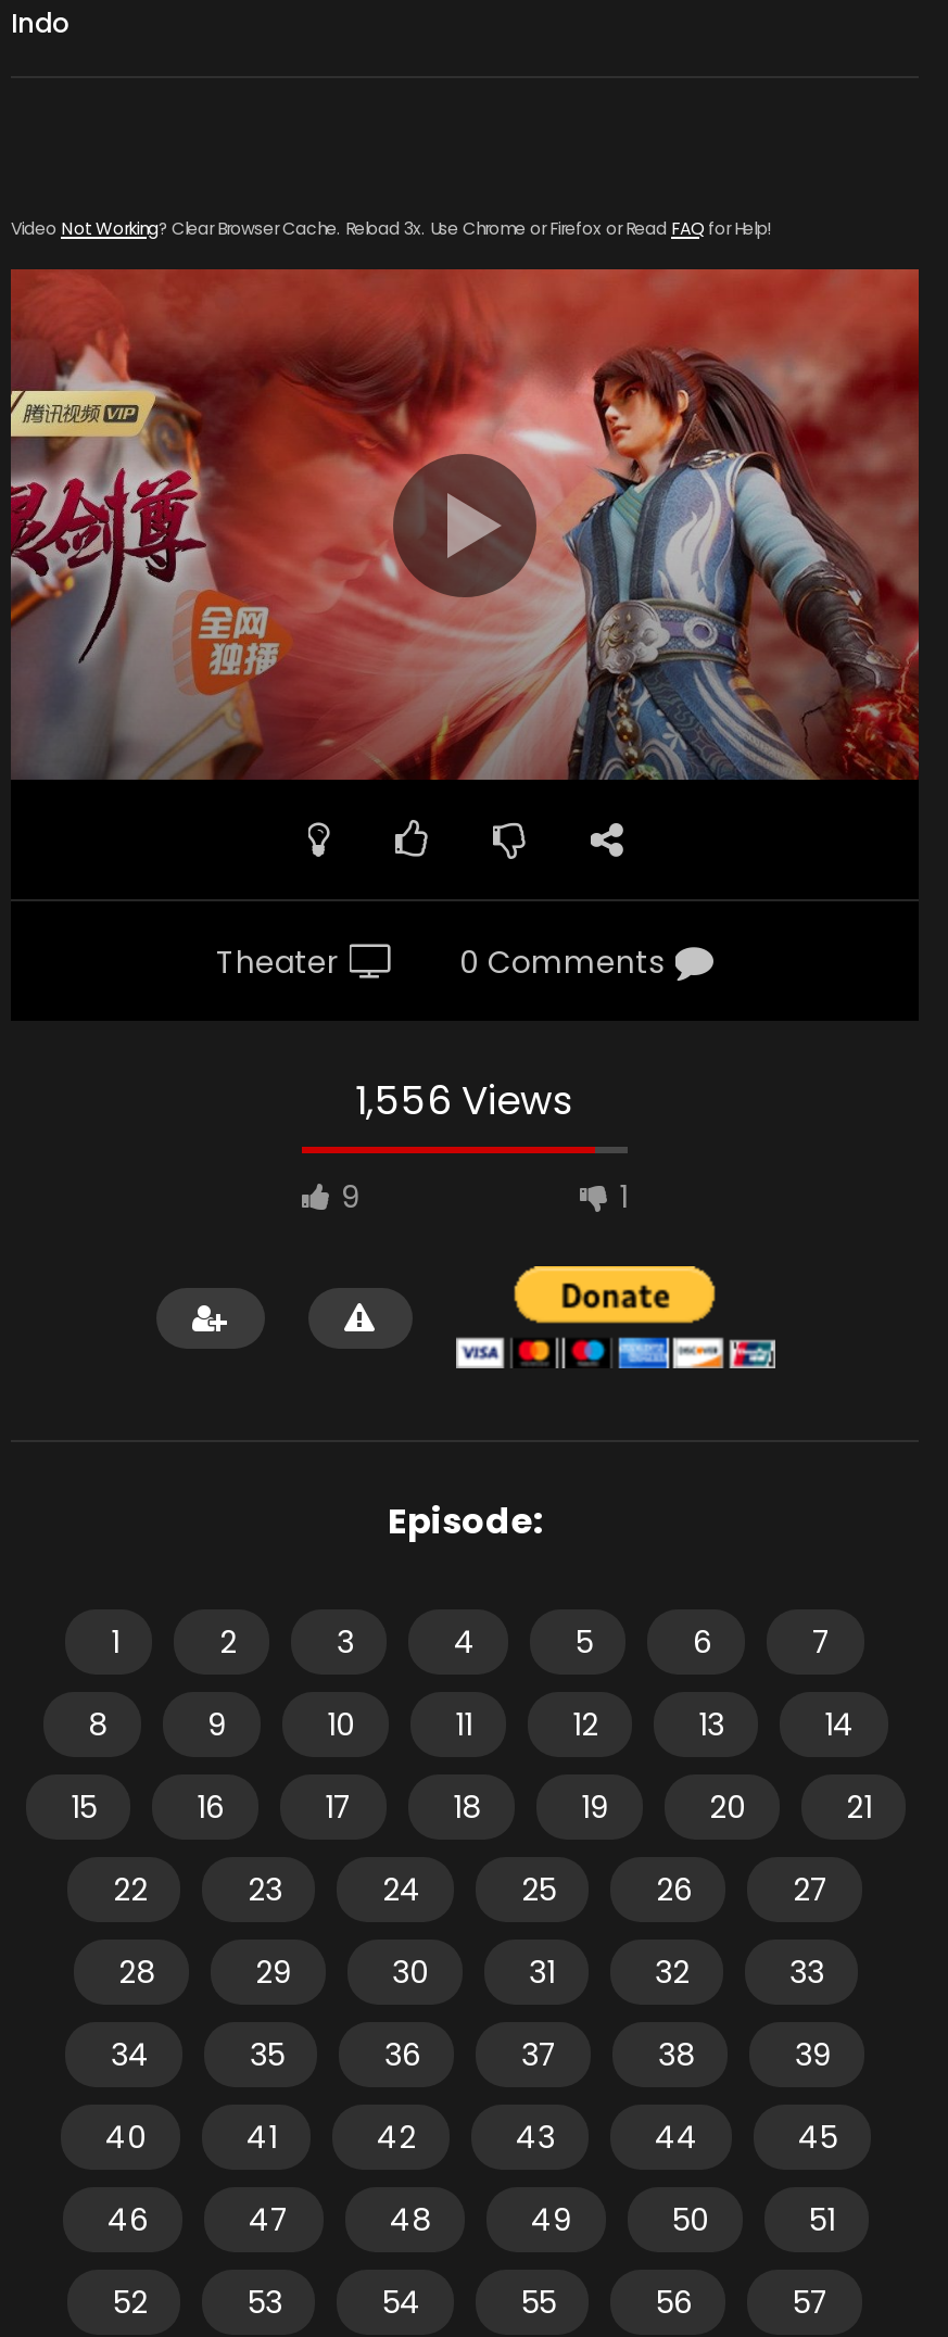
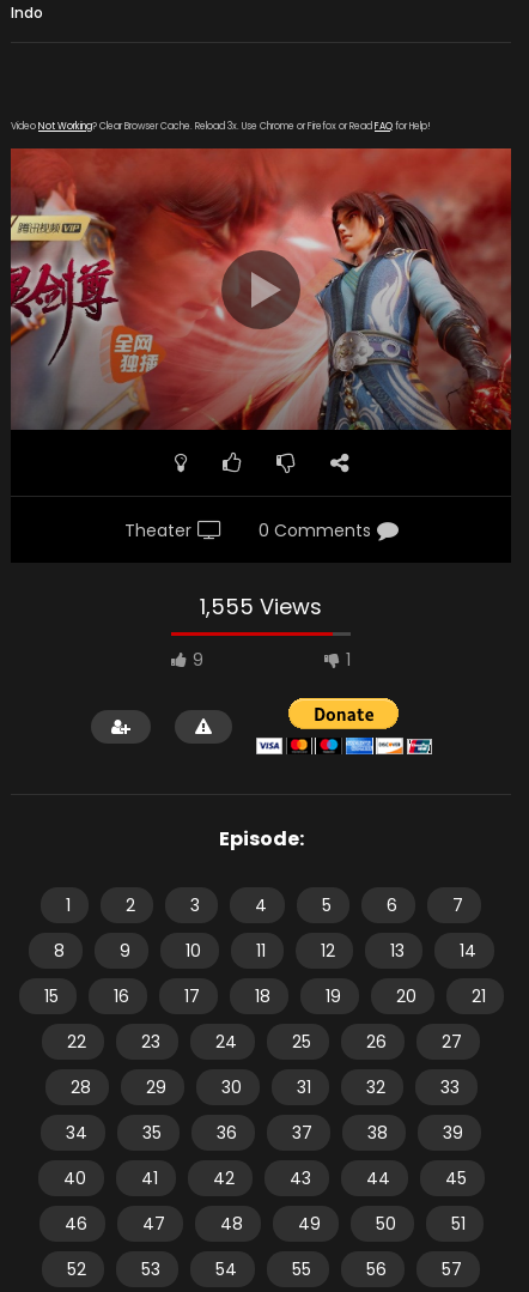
[355,1073,574,1127] 1,556 Views -> [200,592,322,622] 1,555 Views

